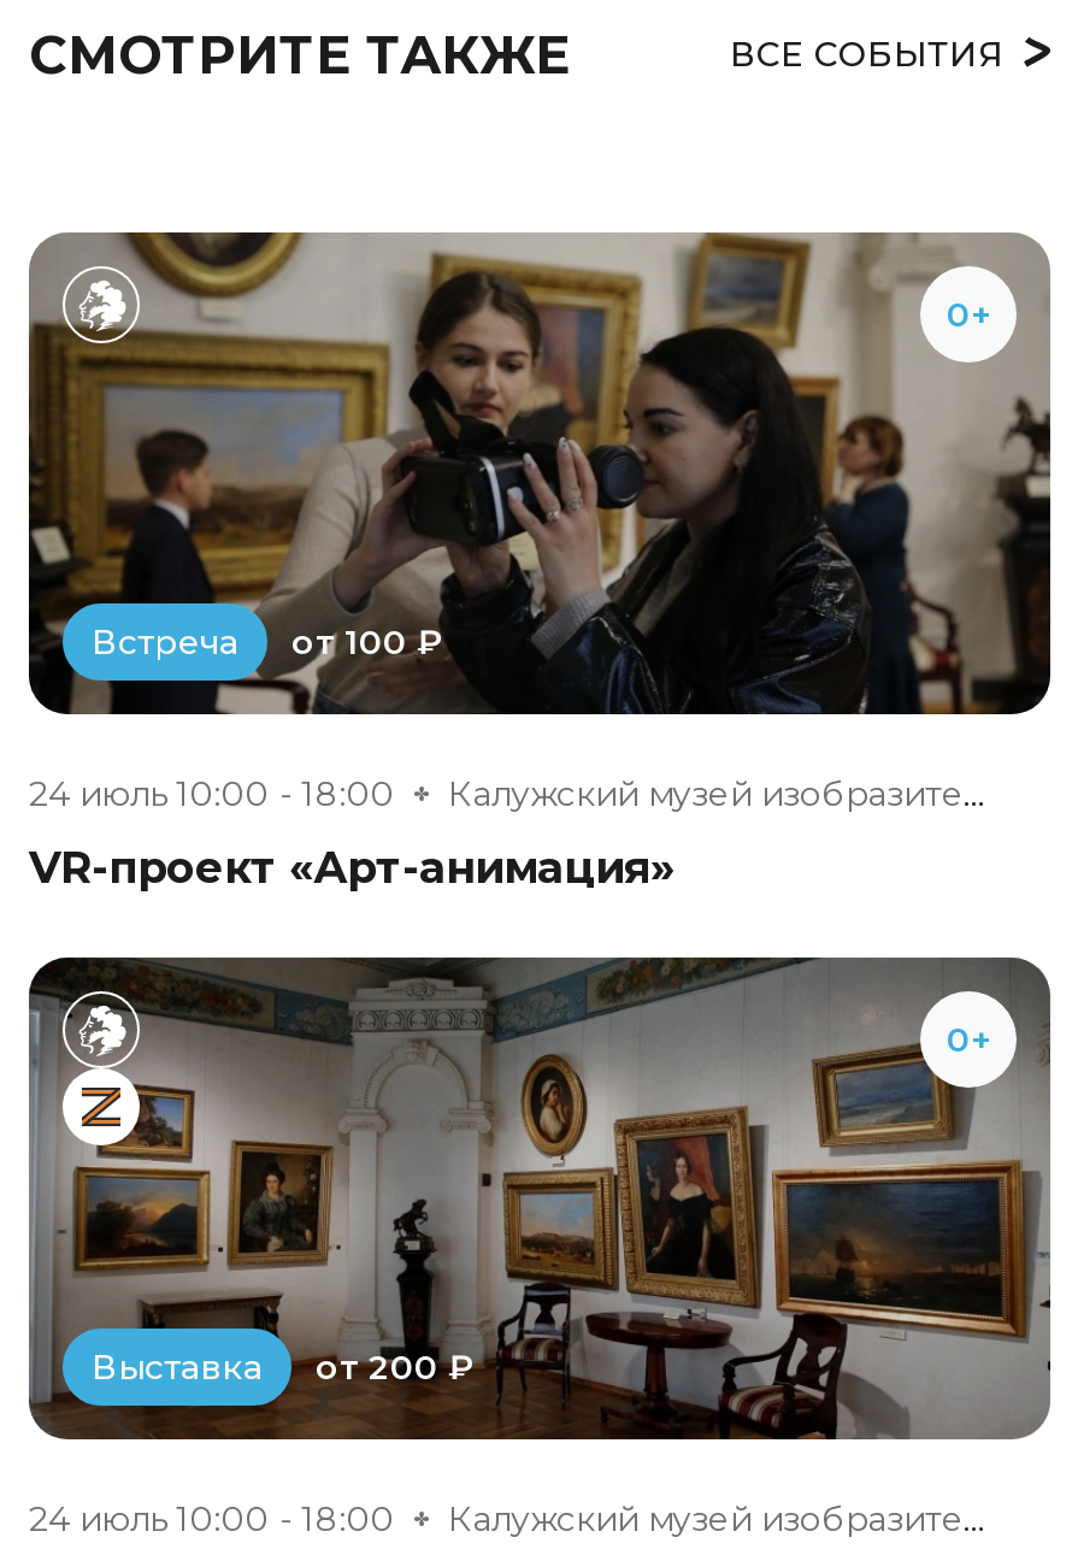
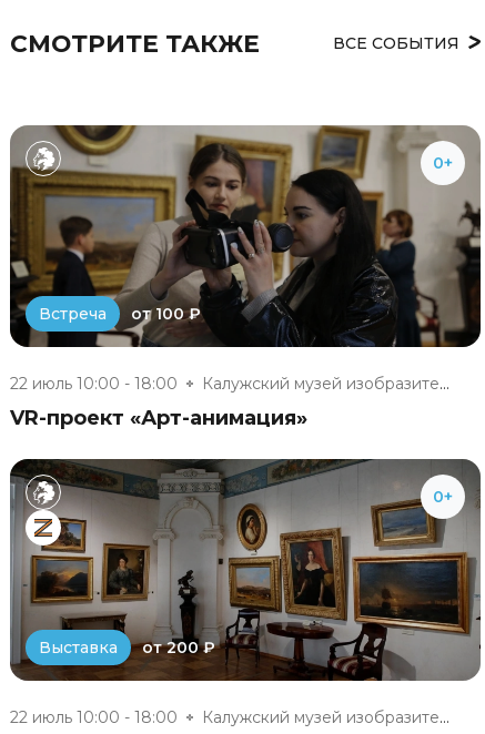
[29,772,395,815] 24 июль 10:00 - 18:00 -> [10,374,178,394] 22 июль 10:00 - 18:00
[29,1497,395,1541] 24 июль 10:00 - 18:00 -> [10,707,178,727] 22 июль 10:00 - 18:00

